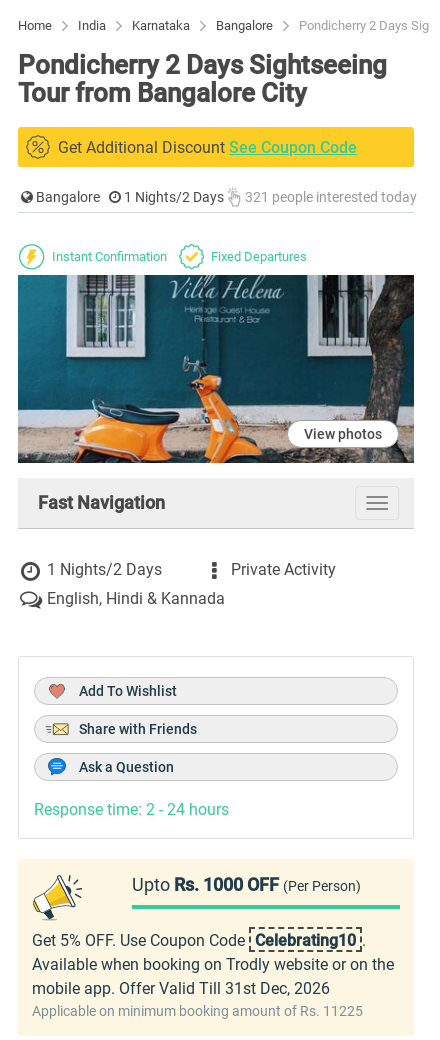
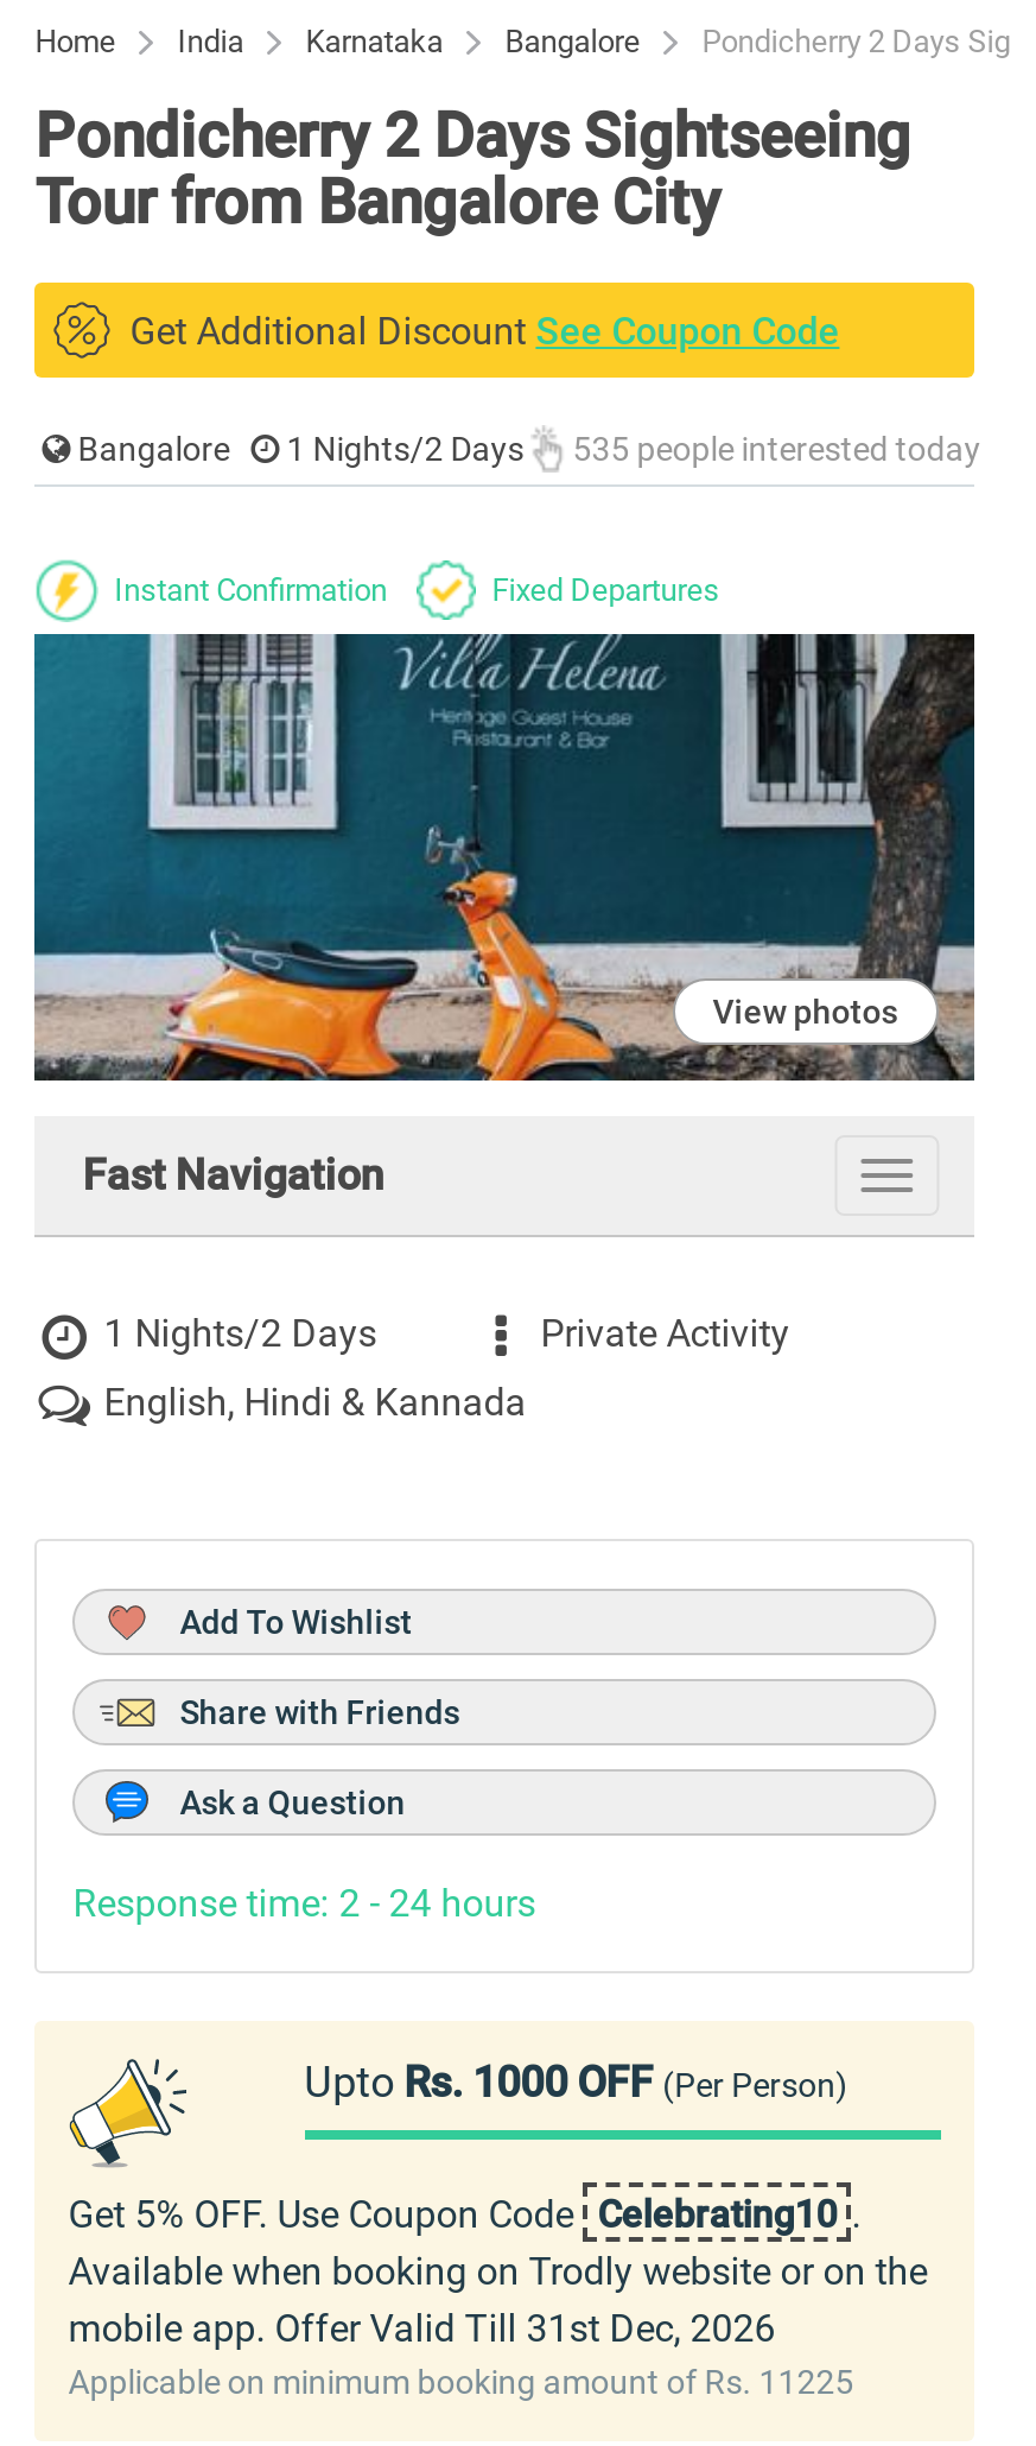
[242,189,417,205] 321 people interested today -> [566,430,981,468] 535 people interested today

